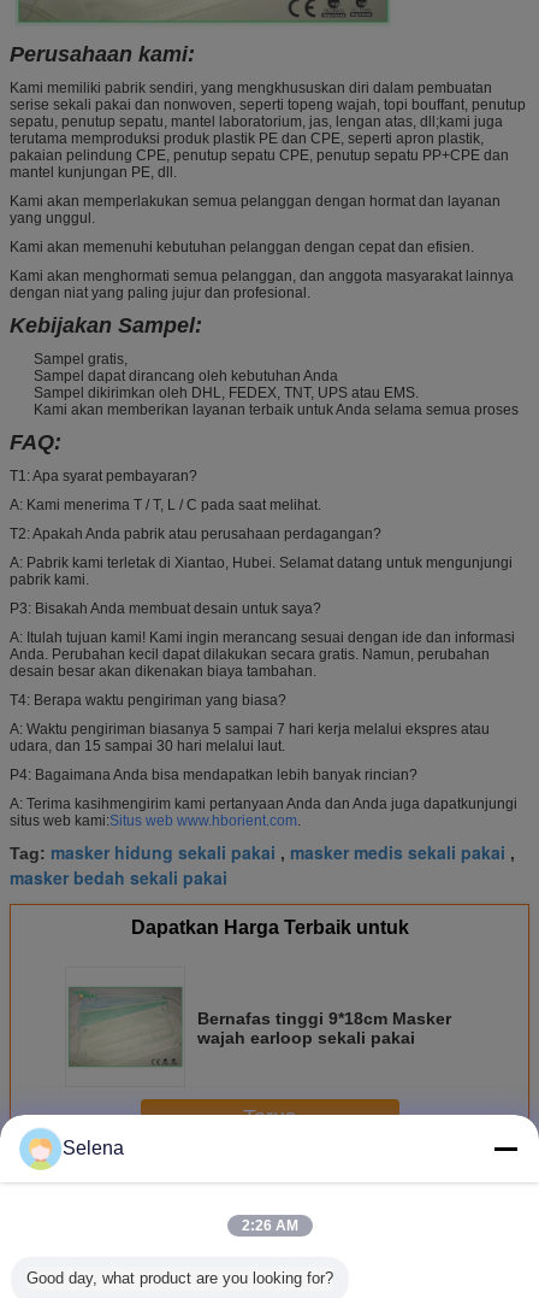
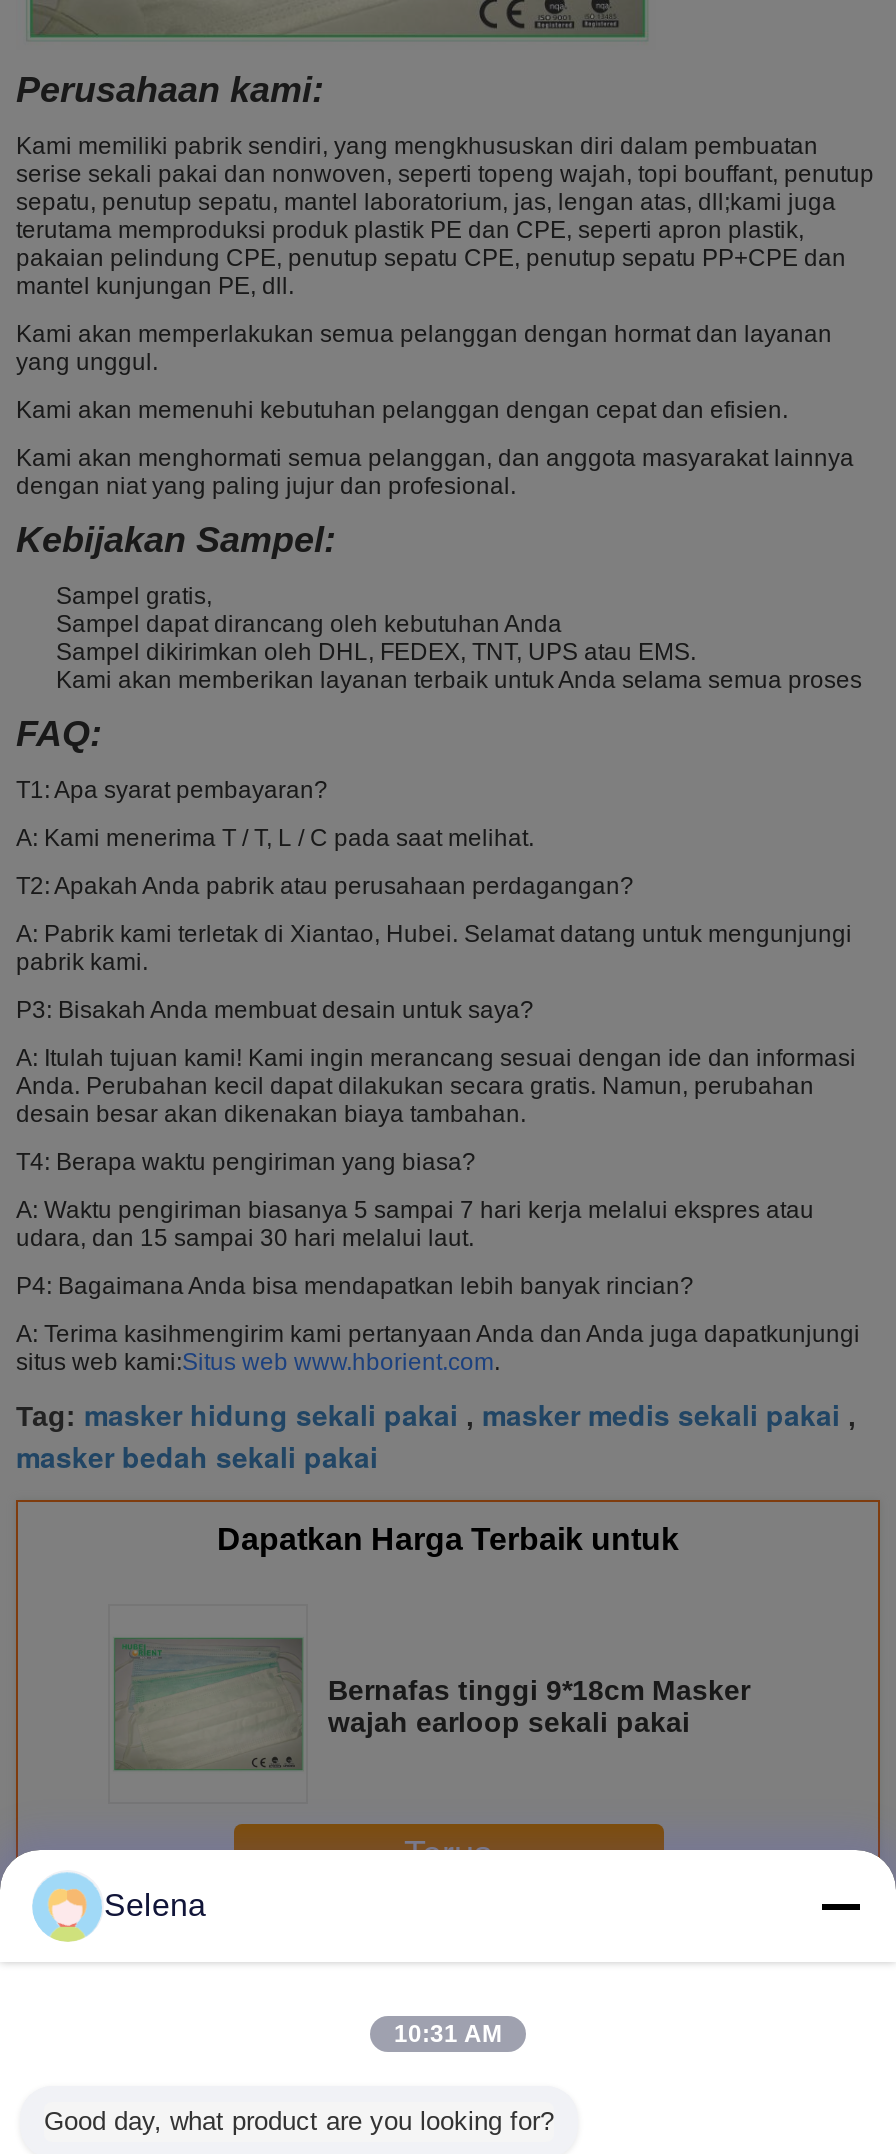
[241,1217,298,1234] 2:26 AM -> [394,2020,502,2048] 10:31 AM

